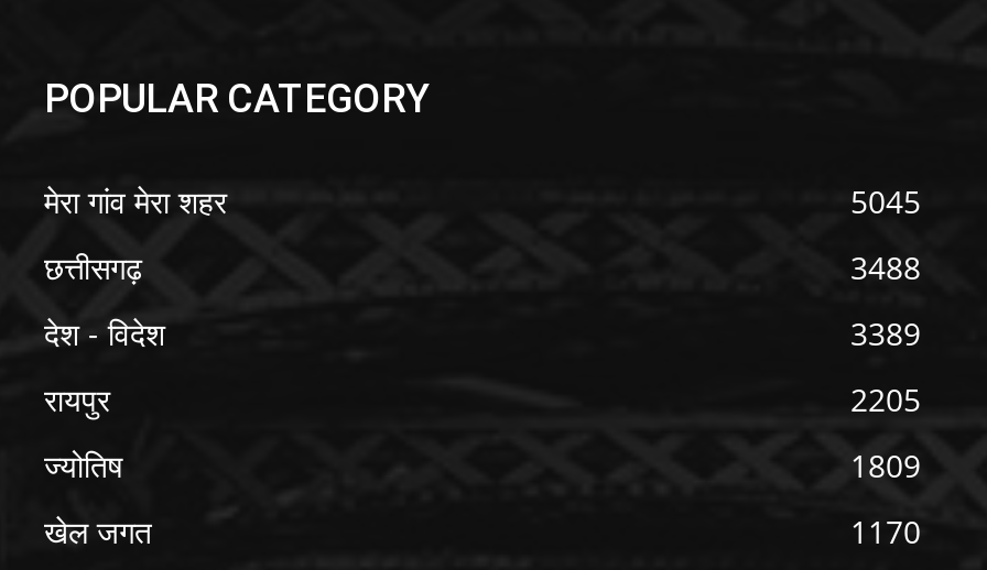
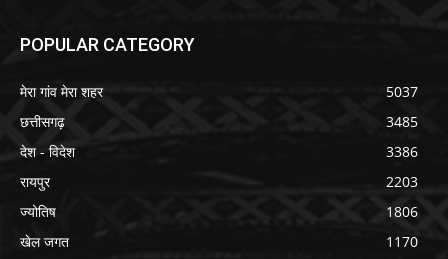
[850,181,921,223] 5045 -> [386,82,418,101] 5037
[850,247,921,289] 3488 -> [386,112,418,131] 3485
[850,313,921,355] 3389 -> [386,142,418,161] 3386
[850,379,921,421] 2205 -> [386,172,418,191] 2203
[850,445,921,487] 1809 -> [386,202,418,221] 1806

